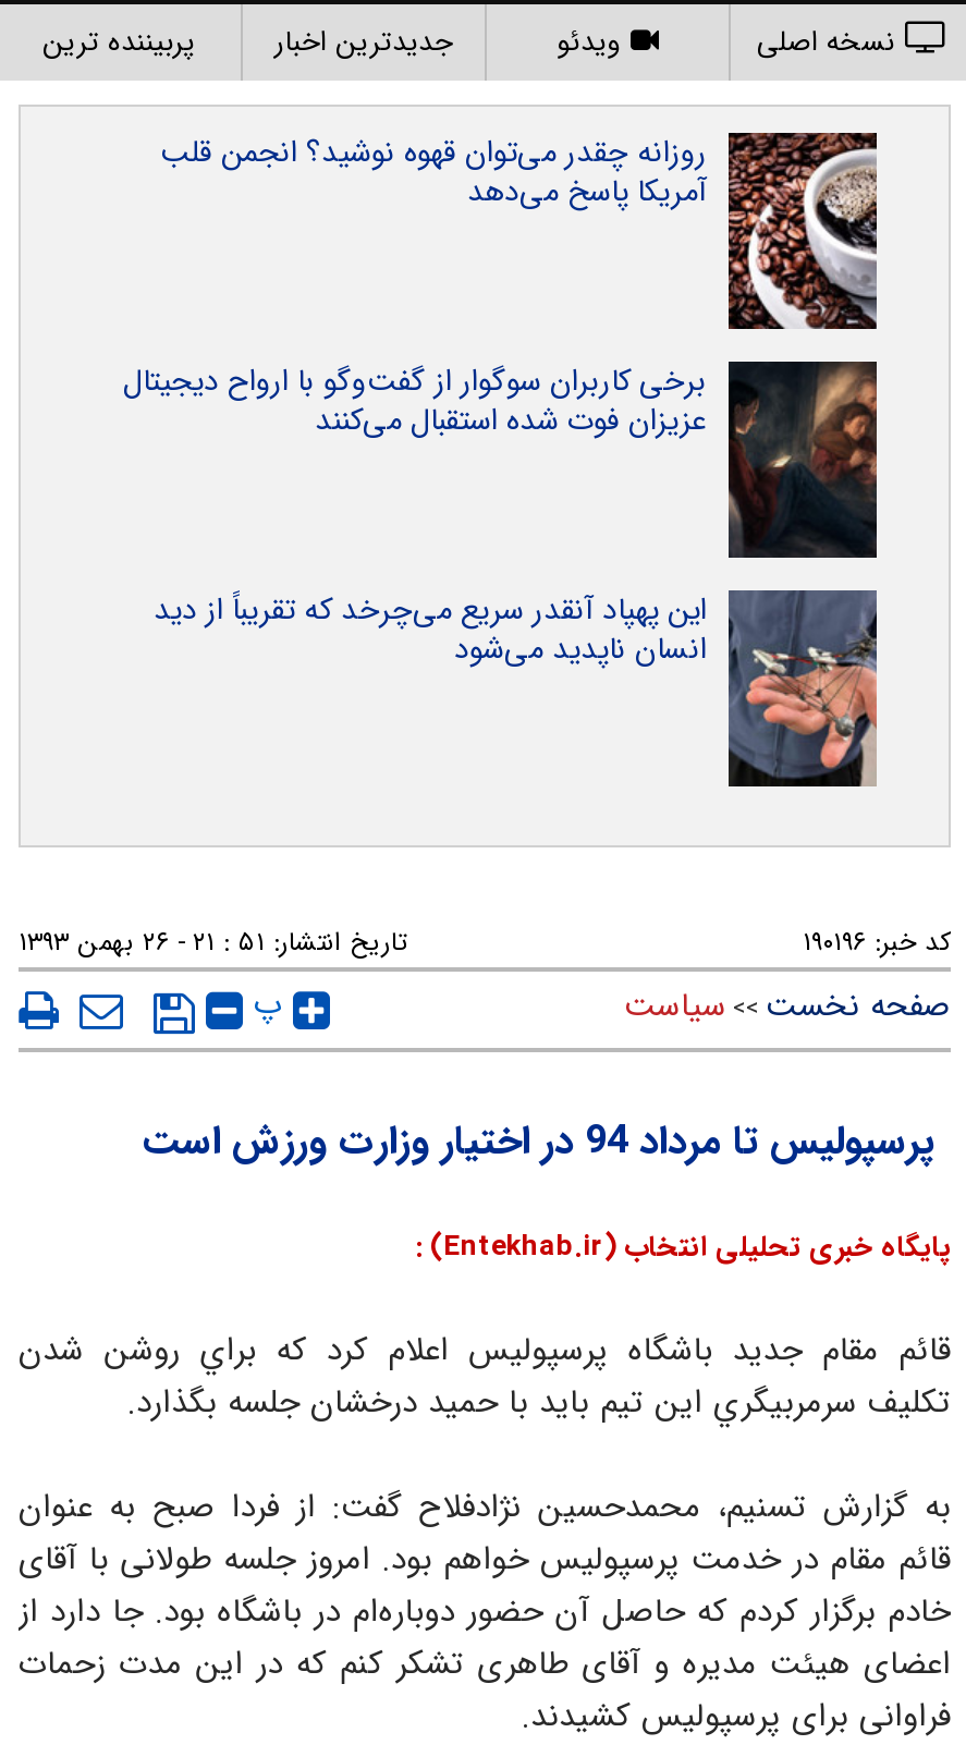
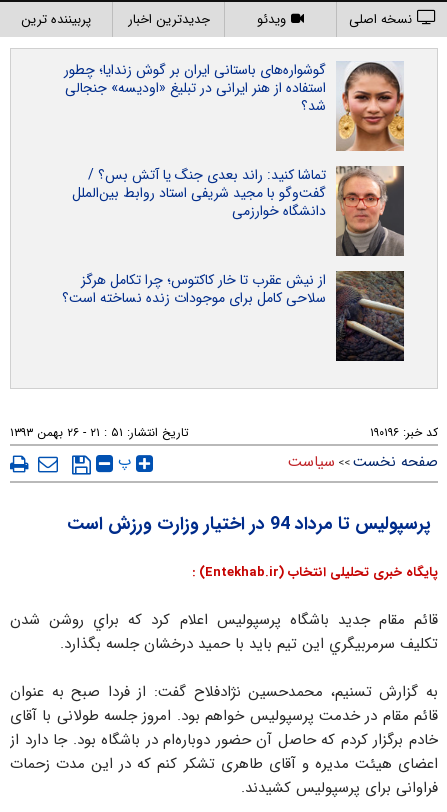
[160,129,879,331] [image] | روزانه چقدر می‌توان قهوه نوشید؟ انجمن قلب | آمریکا پاسخ می‌دهد -> [64,59,405,152] [image] | گوشواره‌های باستانی ایران بر گوش زندایا؛ چطور | استفاده از هنر ایرانی در تبلیغ «اودیسه» جنجالی | شد؟
[123,357,879,556] [image] | برخی کاربران سوگوار از گفت‌وگو با ارواح دیجیتال | عزیزان فوت شده استقبال می‌کنند -> [72,164,405,256] [image] | تماشا کنید: راند بعدی جنگ یا آتش بس؟ / | گفت‌و‌گو با مجید شریفی استاد روابط بین‌الملل | دانشگاه خوارزمی
[154,586,879,786] [image] | این پهپاد آنقدر سریع می‌چرخد که تقریباً از دید | انسان ناپدید می‌شود -> [62,269,405,362] [image] | از نیش عقرب تا خار کاکتوس؛ چرا تکامل هرگز | سلاحی کامل برای موجودات زنده نساخته است؟

